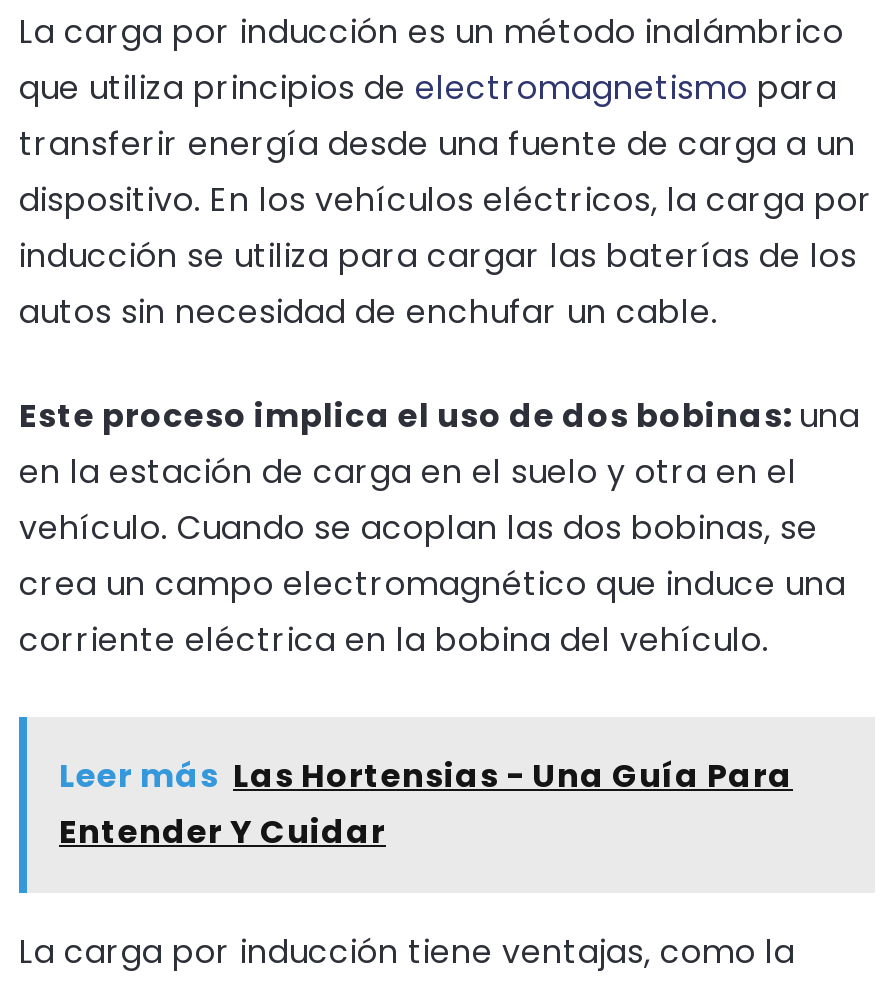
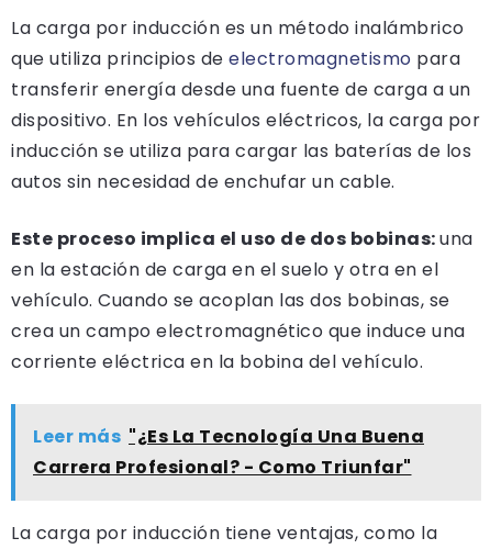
[59,752,793,854] Leer más Las Hortensias - Una Guía Para | Entender Y Cuidar -> [33,423,424,479] Leer más "¿Es La Tecnología Una Buena | Carrera Profesional? - Como Triunfar"

